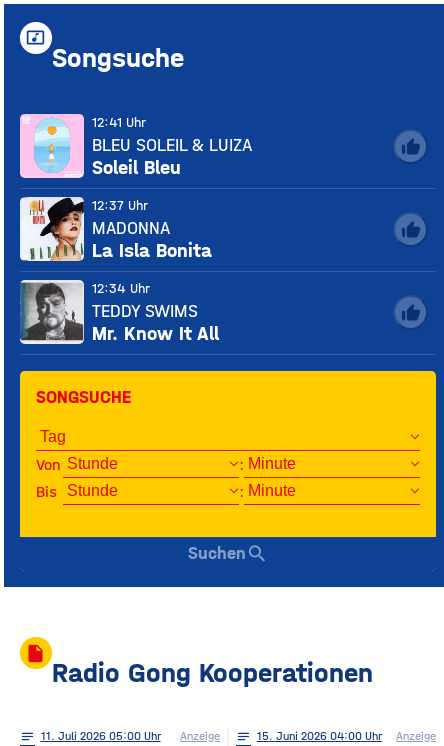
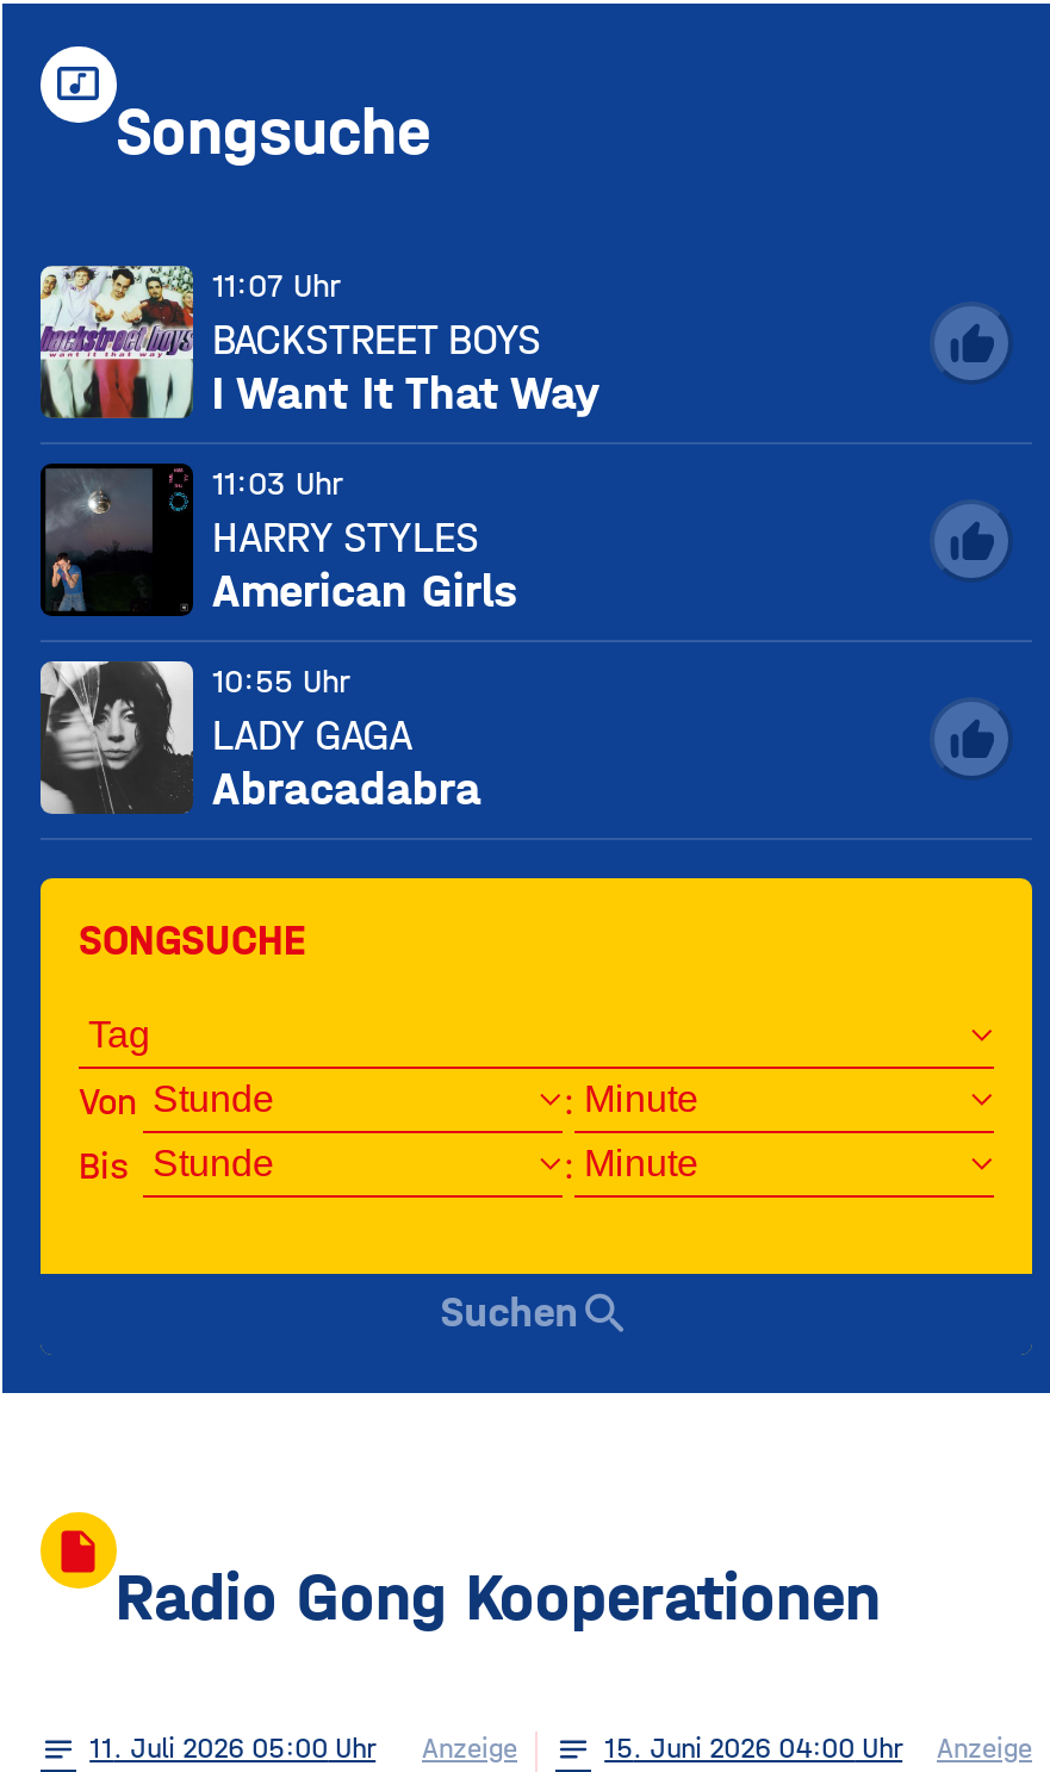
[19,113,252,179] [image] | 12:41 Uhr | BLEU SOLEIL & LUIZA | Soleil Bleu -> [38,265,601,421] [image] | 11:07 Uhr | BACKSTREET BOYS | I Want It That Way
[19,196,212,262] [image] | 12:37 Uhr | MADONNA | La Isla Bonita -> [38,461,517,618] [image] | 11:03 Uhr | HARRY STYLES | American Girls
[20,279,219,345] [image] | 12:34 Uhr | TEDDY SWIMS | Mr. Know It All -> [38,659,481,816] [image] | 10:55 Uhr | LADY GAGA | Abracadabra

